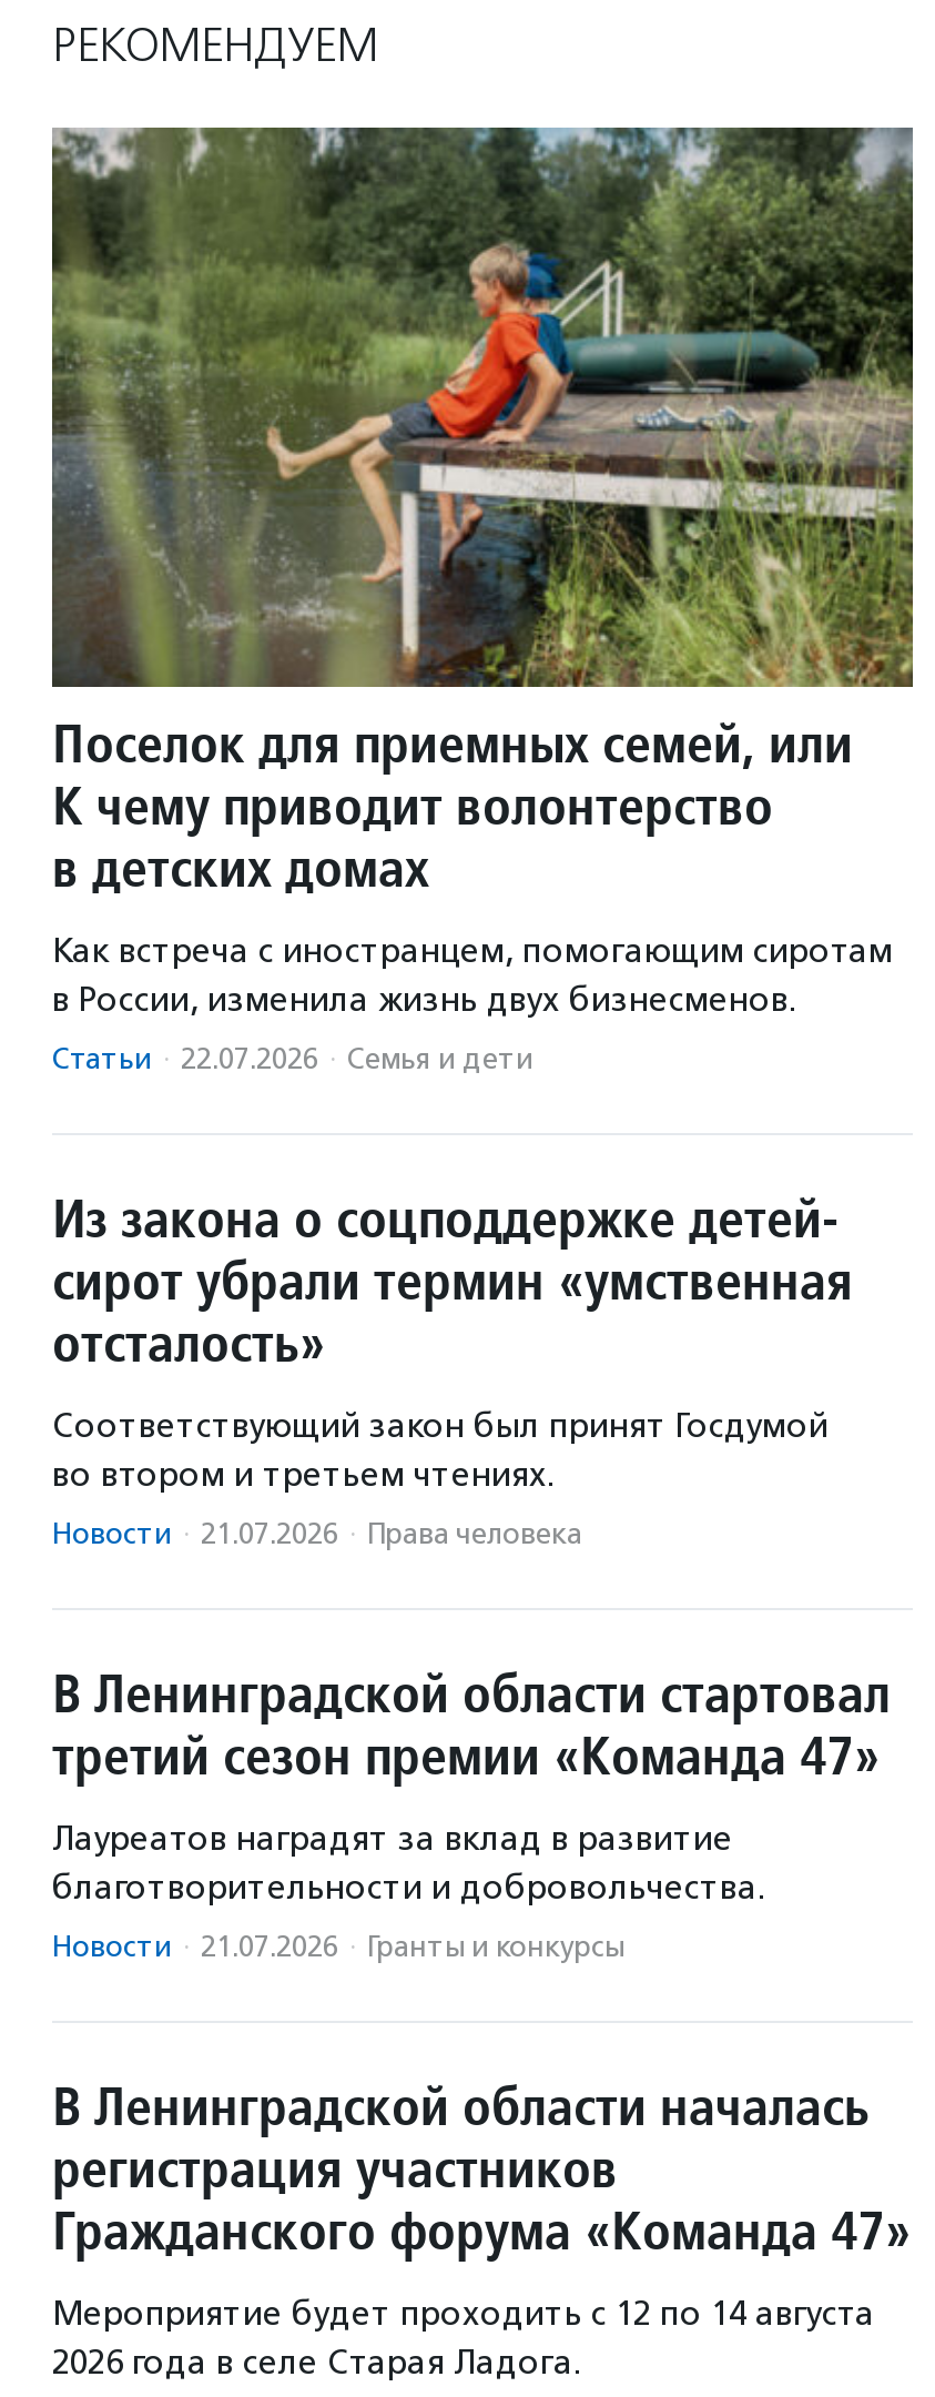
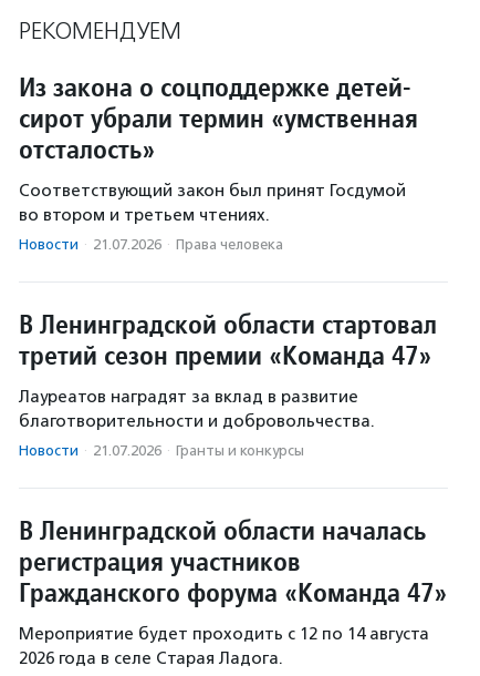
[50,125,915,1075] [image] | Поселок для приемных семей, или | К чему приводит волонтерство | в детских домах | Как встреча с иностранцем, помогающим сиротам | в России, изменила жизнь двух бизнесменов. | Статьи · 22.07.2026 · Семья и дети -> none

